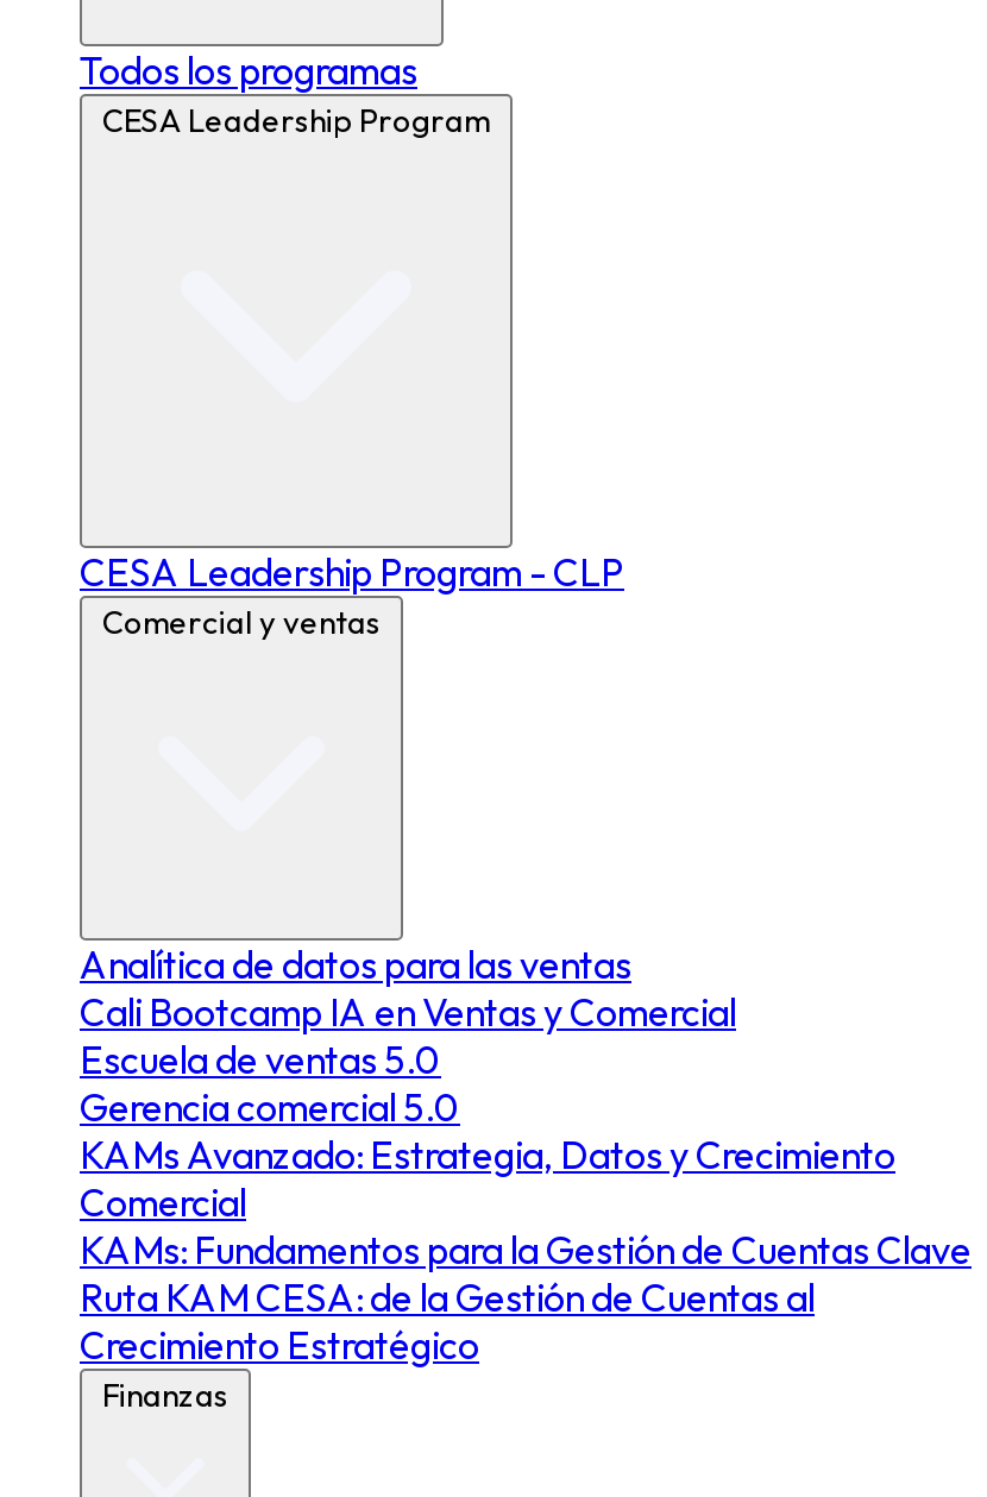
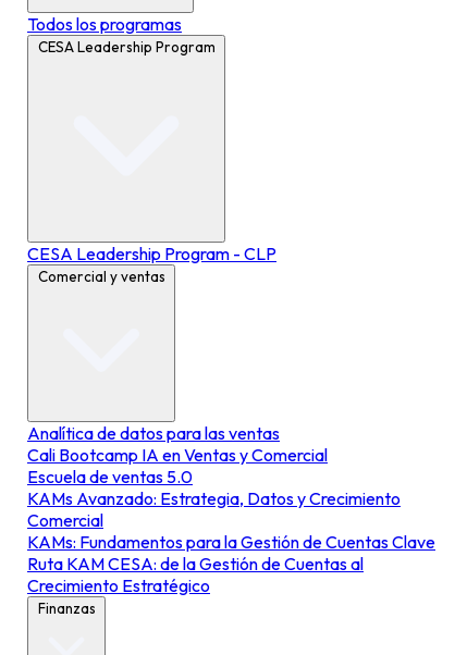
[80,1083,460,1131] Gerencia comercial 5.0 -> none

